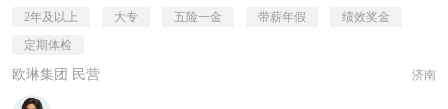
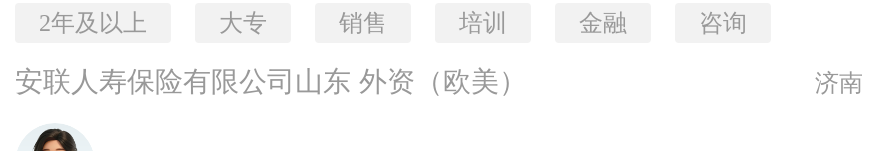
[12,10,390,82] 五险一金 | 带薪年假 | 绩效奖金 | 定期体检 | 欧琳集团 民营 -> [15,9,747,97] 销售 | 培训 | 金融 | 咨询 | 安联人寿保险有限公司山东 外资（欧美）

